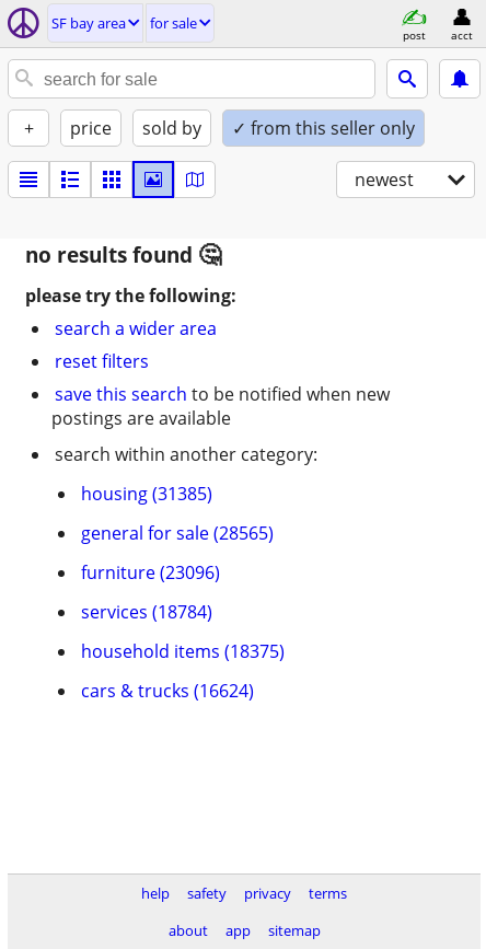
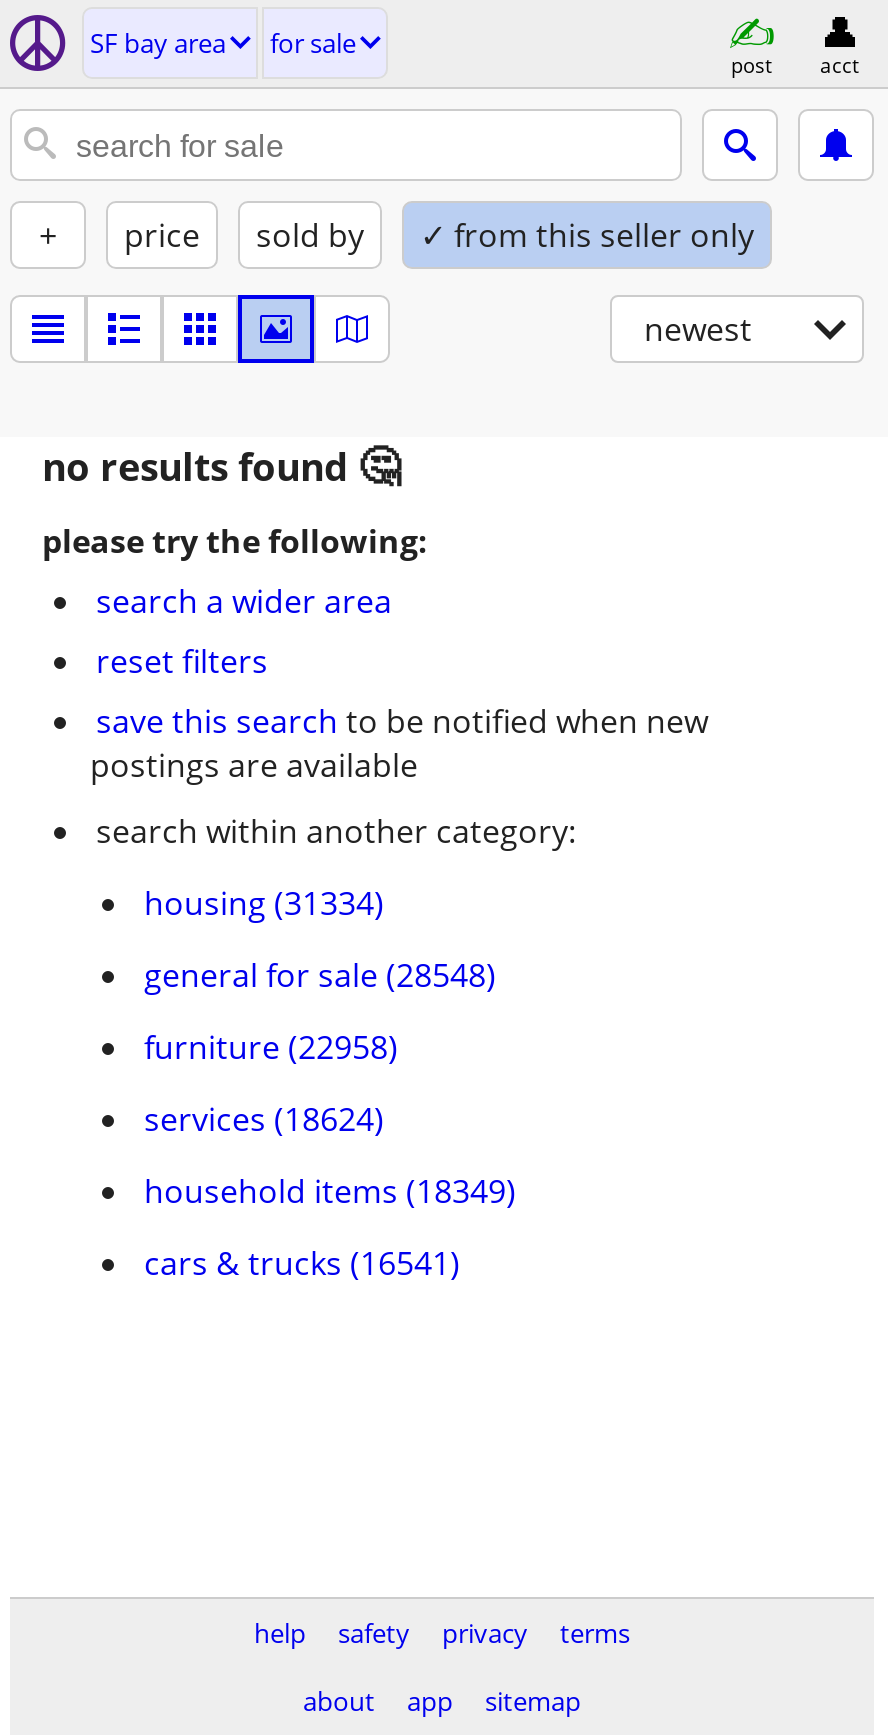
[81,482,212,506] housing (31385) -> [144,881,384,925] housing (31334)
[81,521,274,545] general for sale (28565) -> [144,953,496,997] general for sale (28548)
[81,560,220,585] furniture (23096) -> [144,1025,398,1069] furniture (22958)
[81,600,212,624] services (18784) -> [144,1097,384,1141] services (18624)
[81,639,285,663] household items (18375) -> [144,1169,516,1213] household items (18349)
[81,679,254,703] cars & trucks (16624) -> [144,1241,460,1285] cars & trucks (16541)

